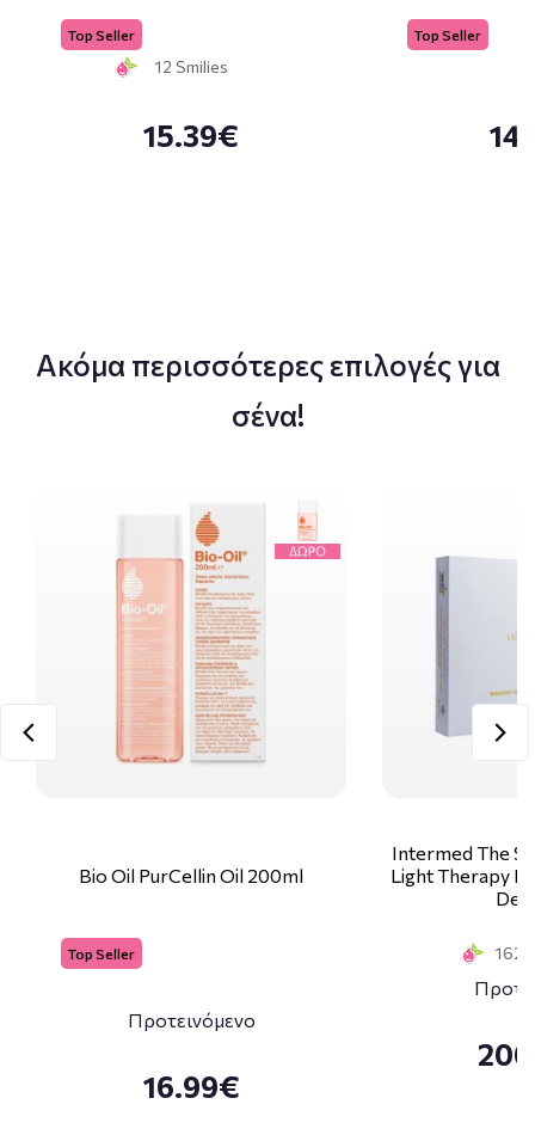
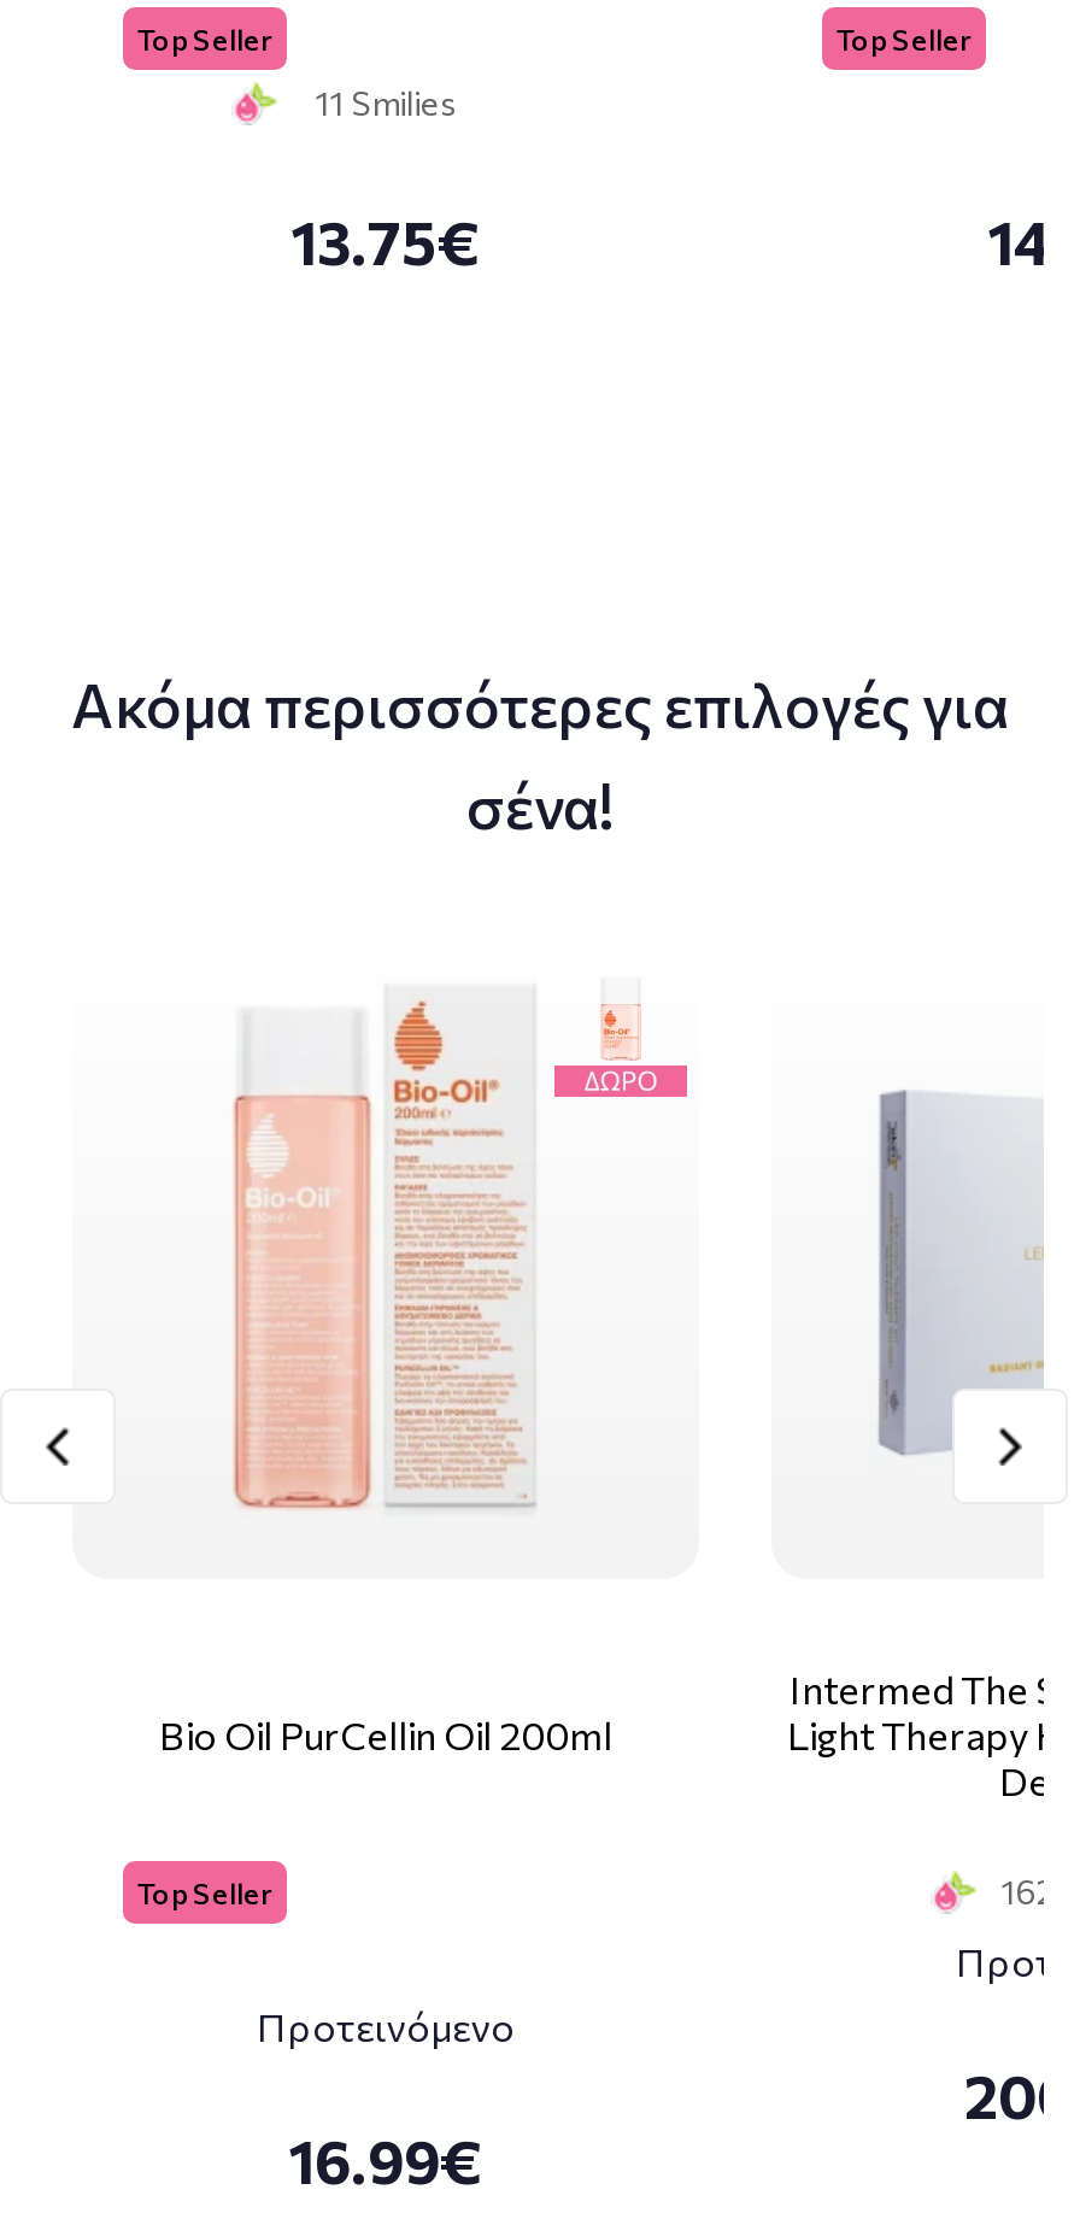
[155,56,227,76] 12 Smilies -> [315,81,457,122] 11 Smilies
[143,117,239,153] 15.39€ -> [290,204,481,277] 13.75€

